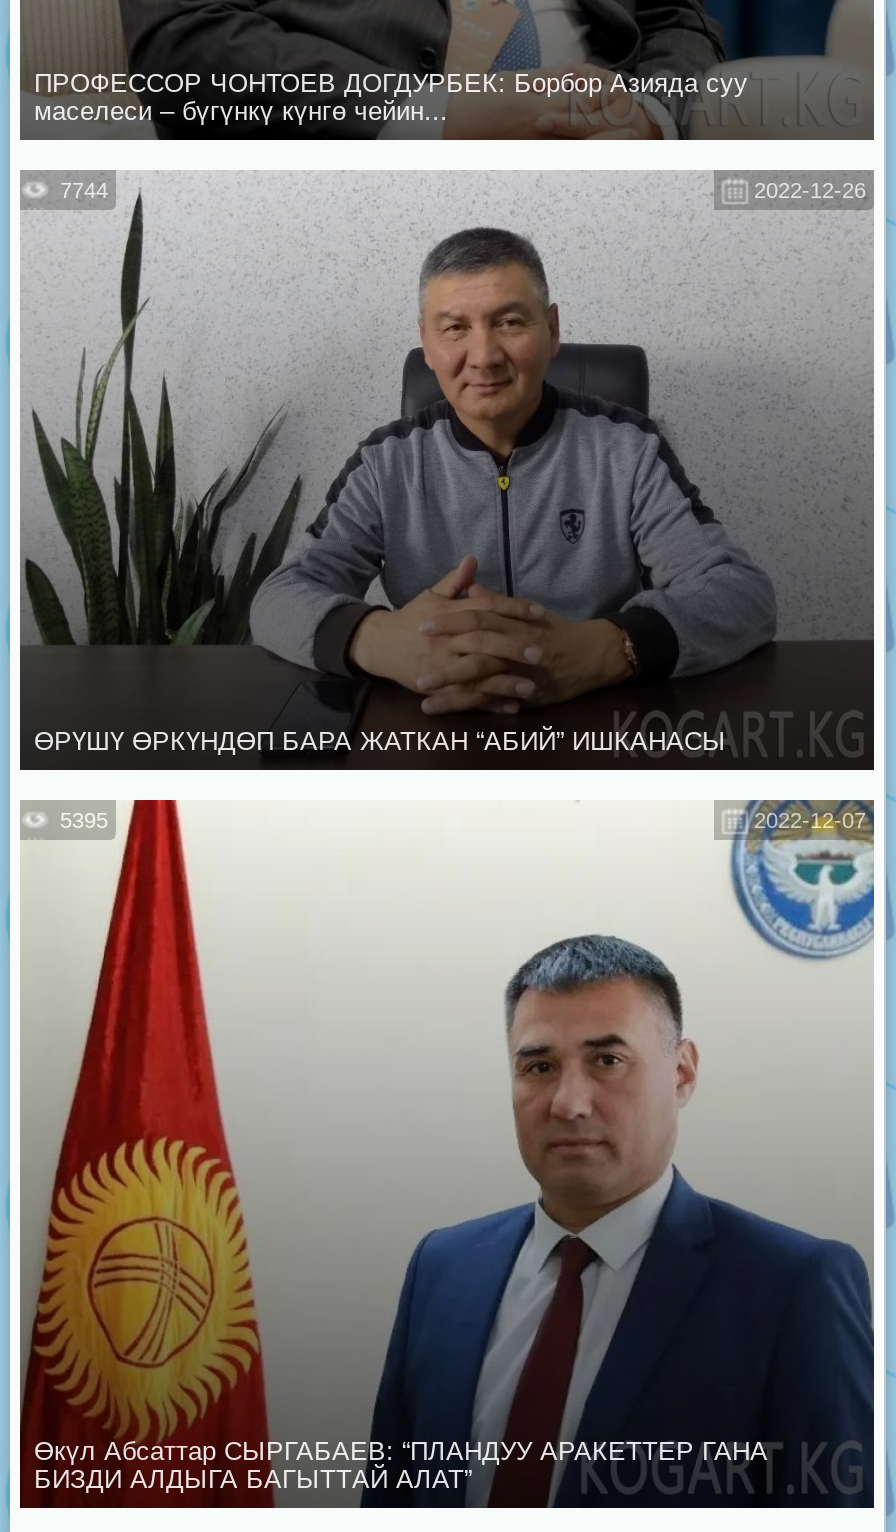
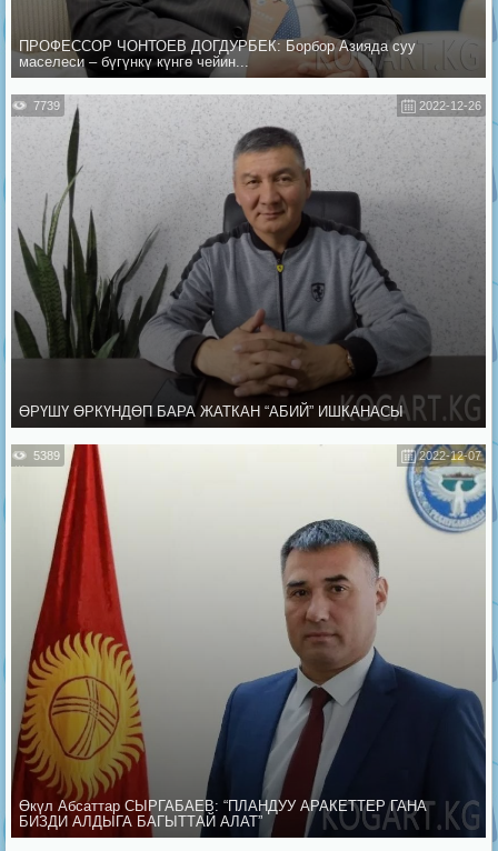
[60,177,108,201] 7744 -> [33,98,60,112] 7739
[60,808,108,832] 5395 -> [33,449,60,462] 5389

